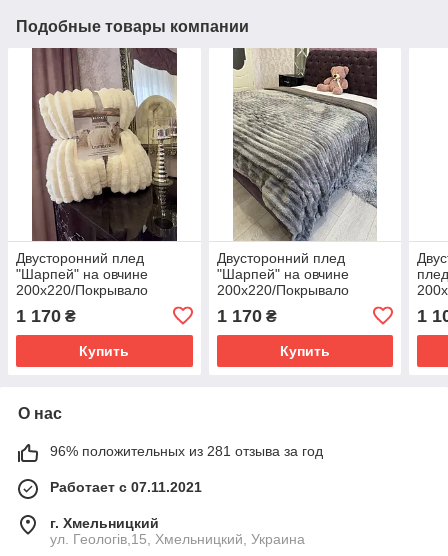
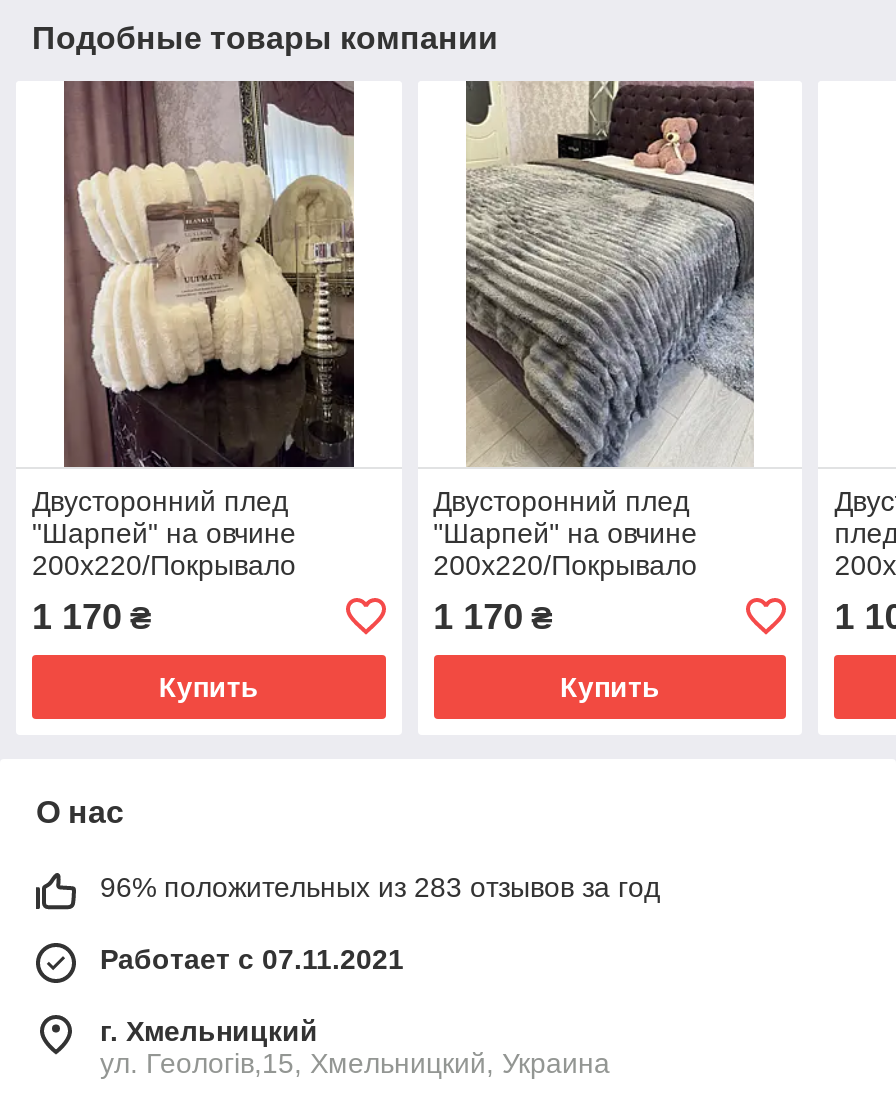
[50,443,323,459] 96% положительных из 281 отзыва за год -> [100,871,660,903] 96% положительных из 283 отзывов за год

